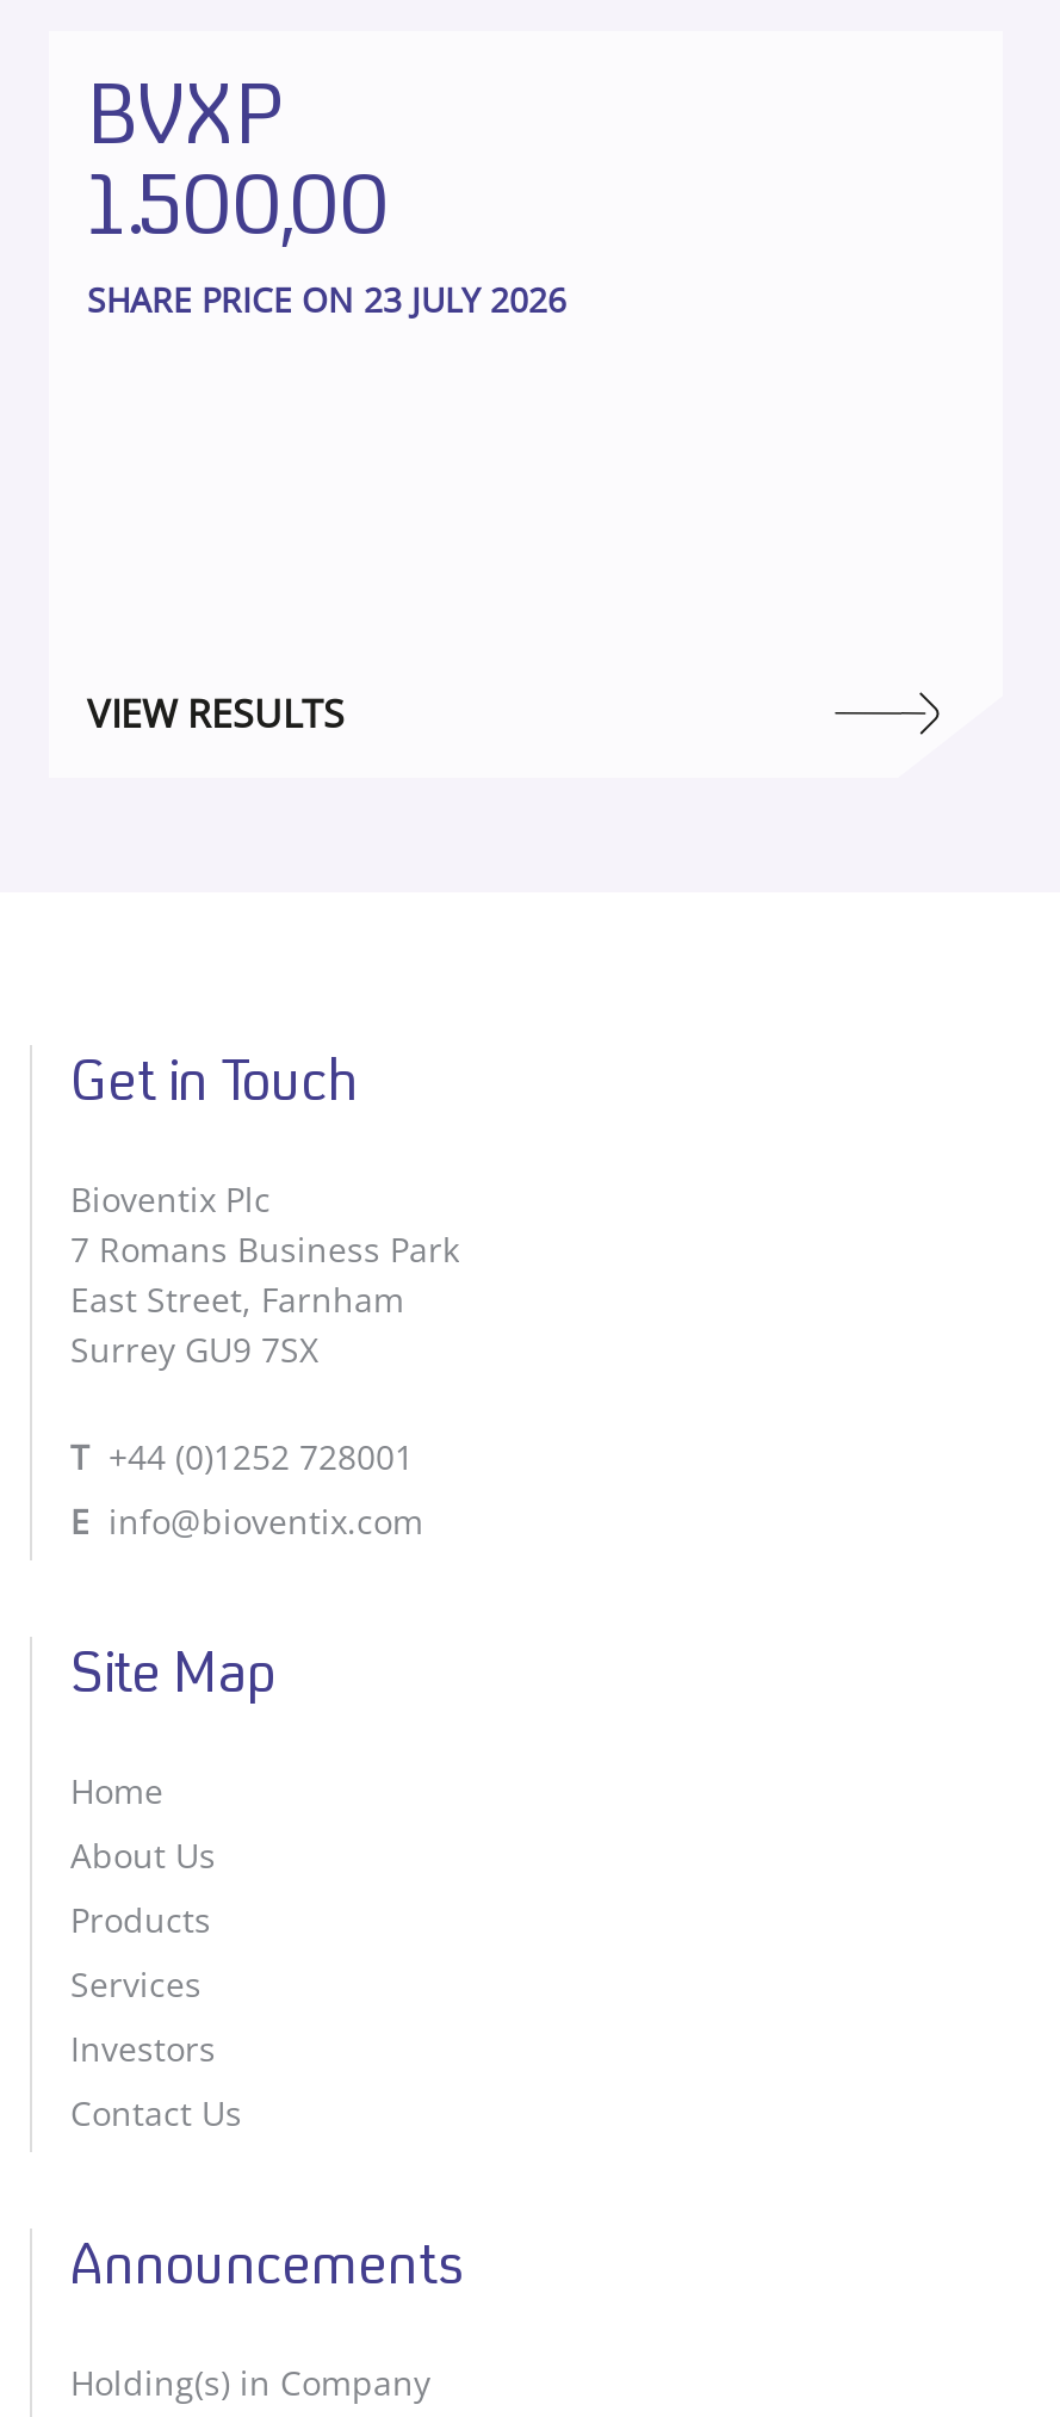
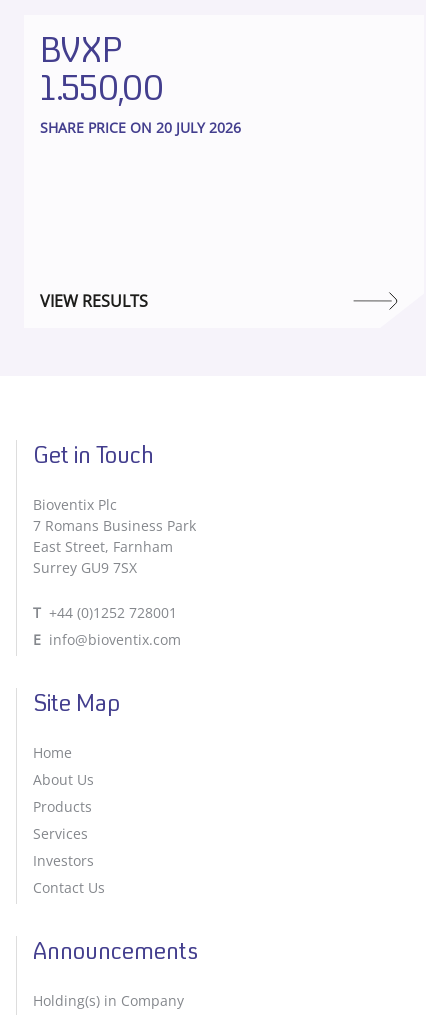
[87,153,390,258] 1.500,00 -> [40,66,164,110] 1.550,00
[87,277,566,322] SHARE PRICE ON 23 JULY 2026 -> [40,118,241,137] SHARE PRICE ON 20 JULY 2026

